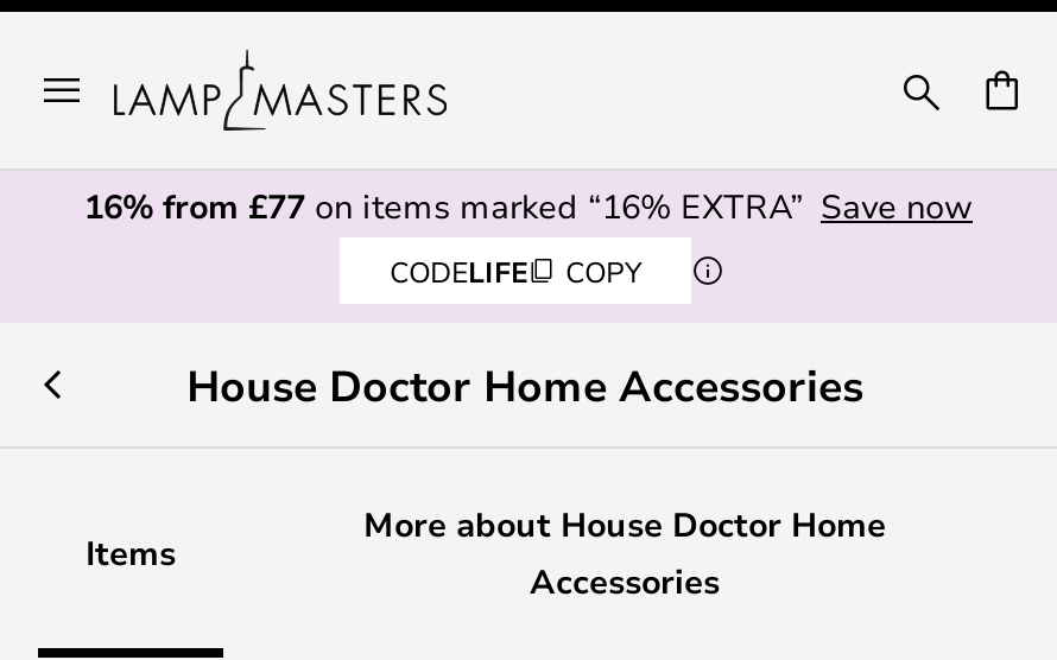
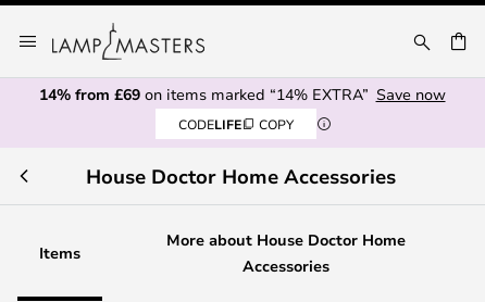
[84,183,973,228] 16% from £77 on items marked “16% EXTRA” Save now -> [39,84,445,104] 14% from £69 on items marked “14% EXTRA” Save now

